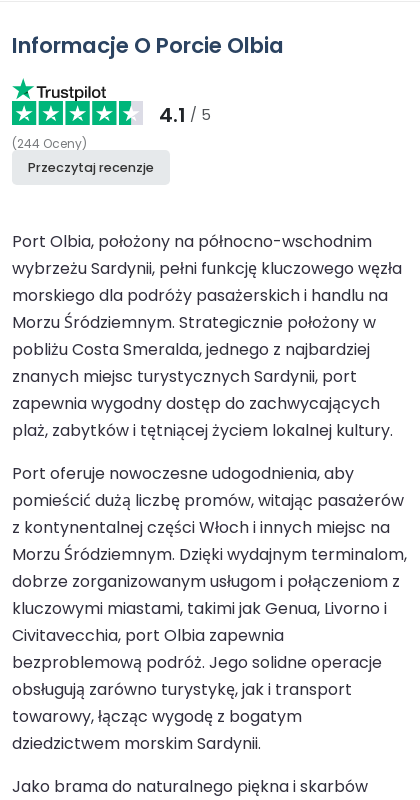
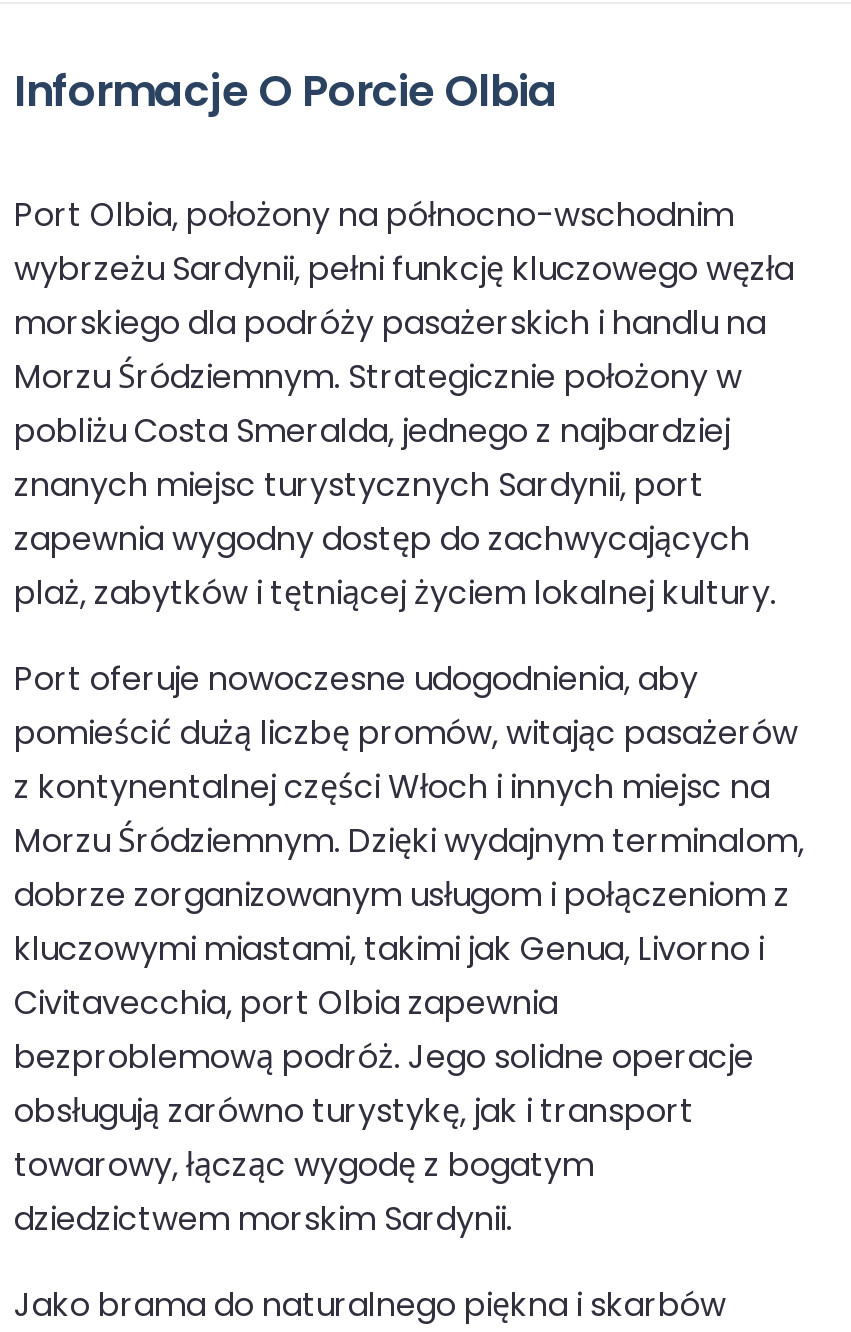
[11,78,211,176] [image] | 4.1 / 5 | (244 Oceny) | Przeczytaj recenzje -> none

